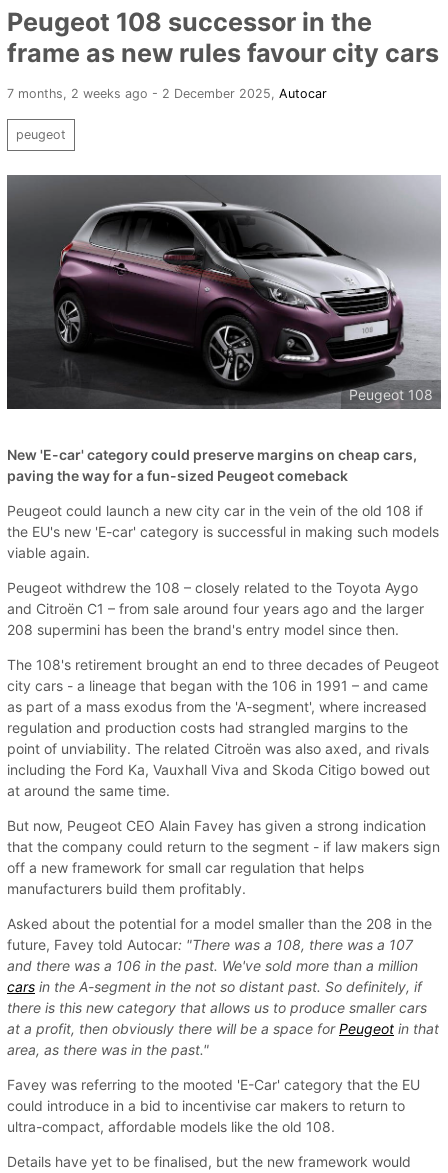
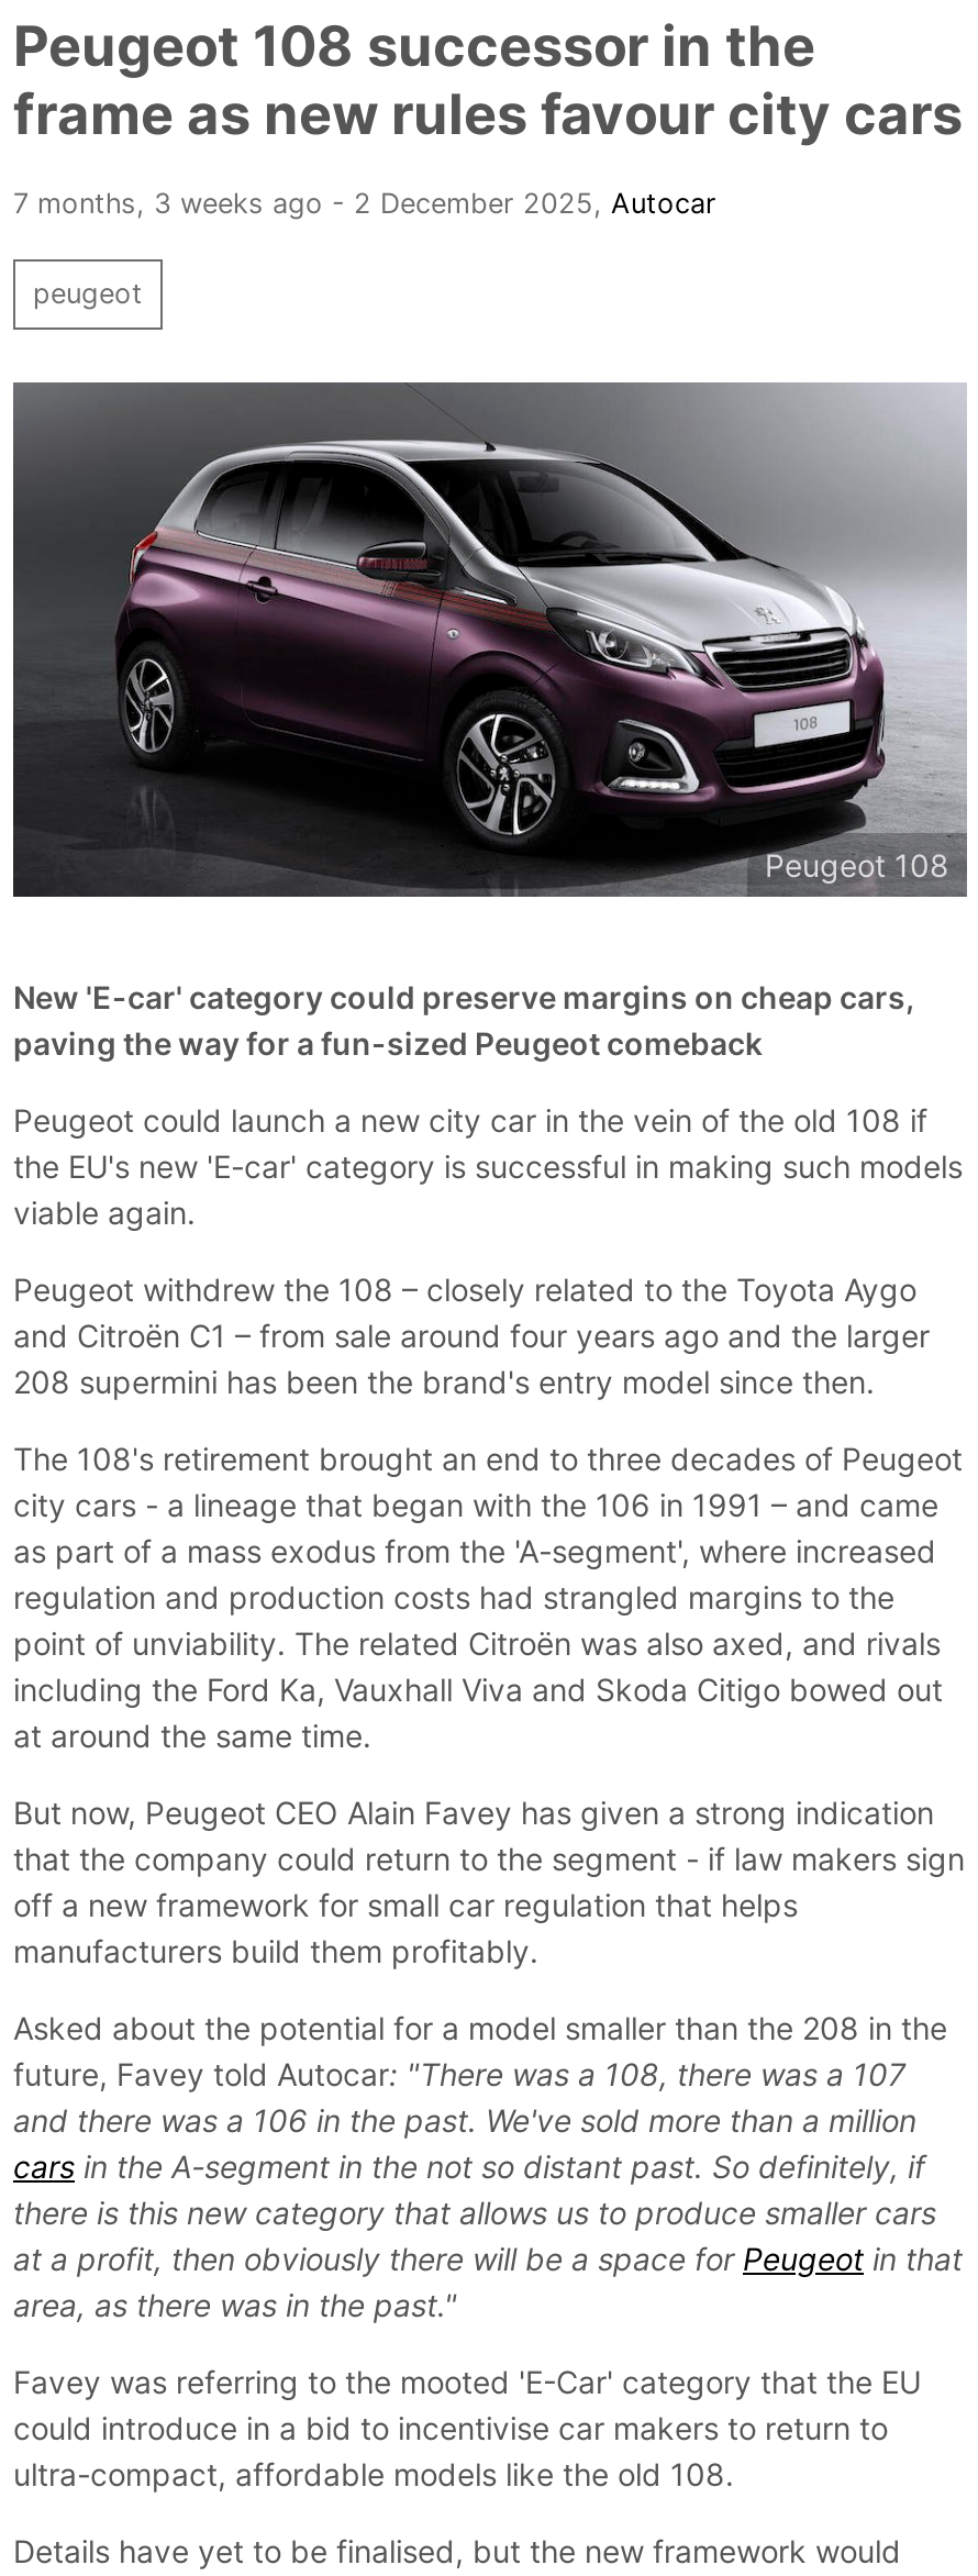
[7,85,327,100] 7 months, 2 weeks ago - 2 December 2025, Autocar -> [13,186,716,219] 7 months, 3 weeks ago - 2 December 2025, Autocar

